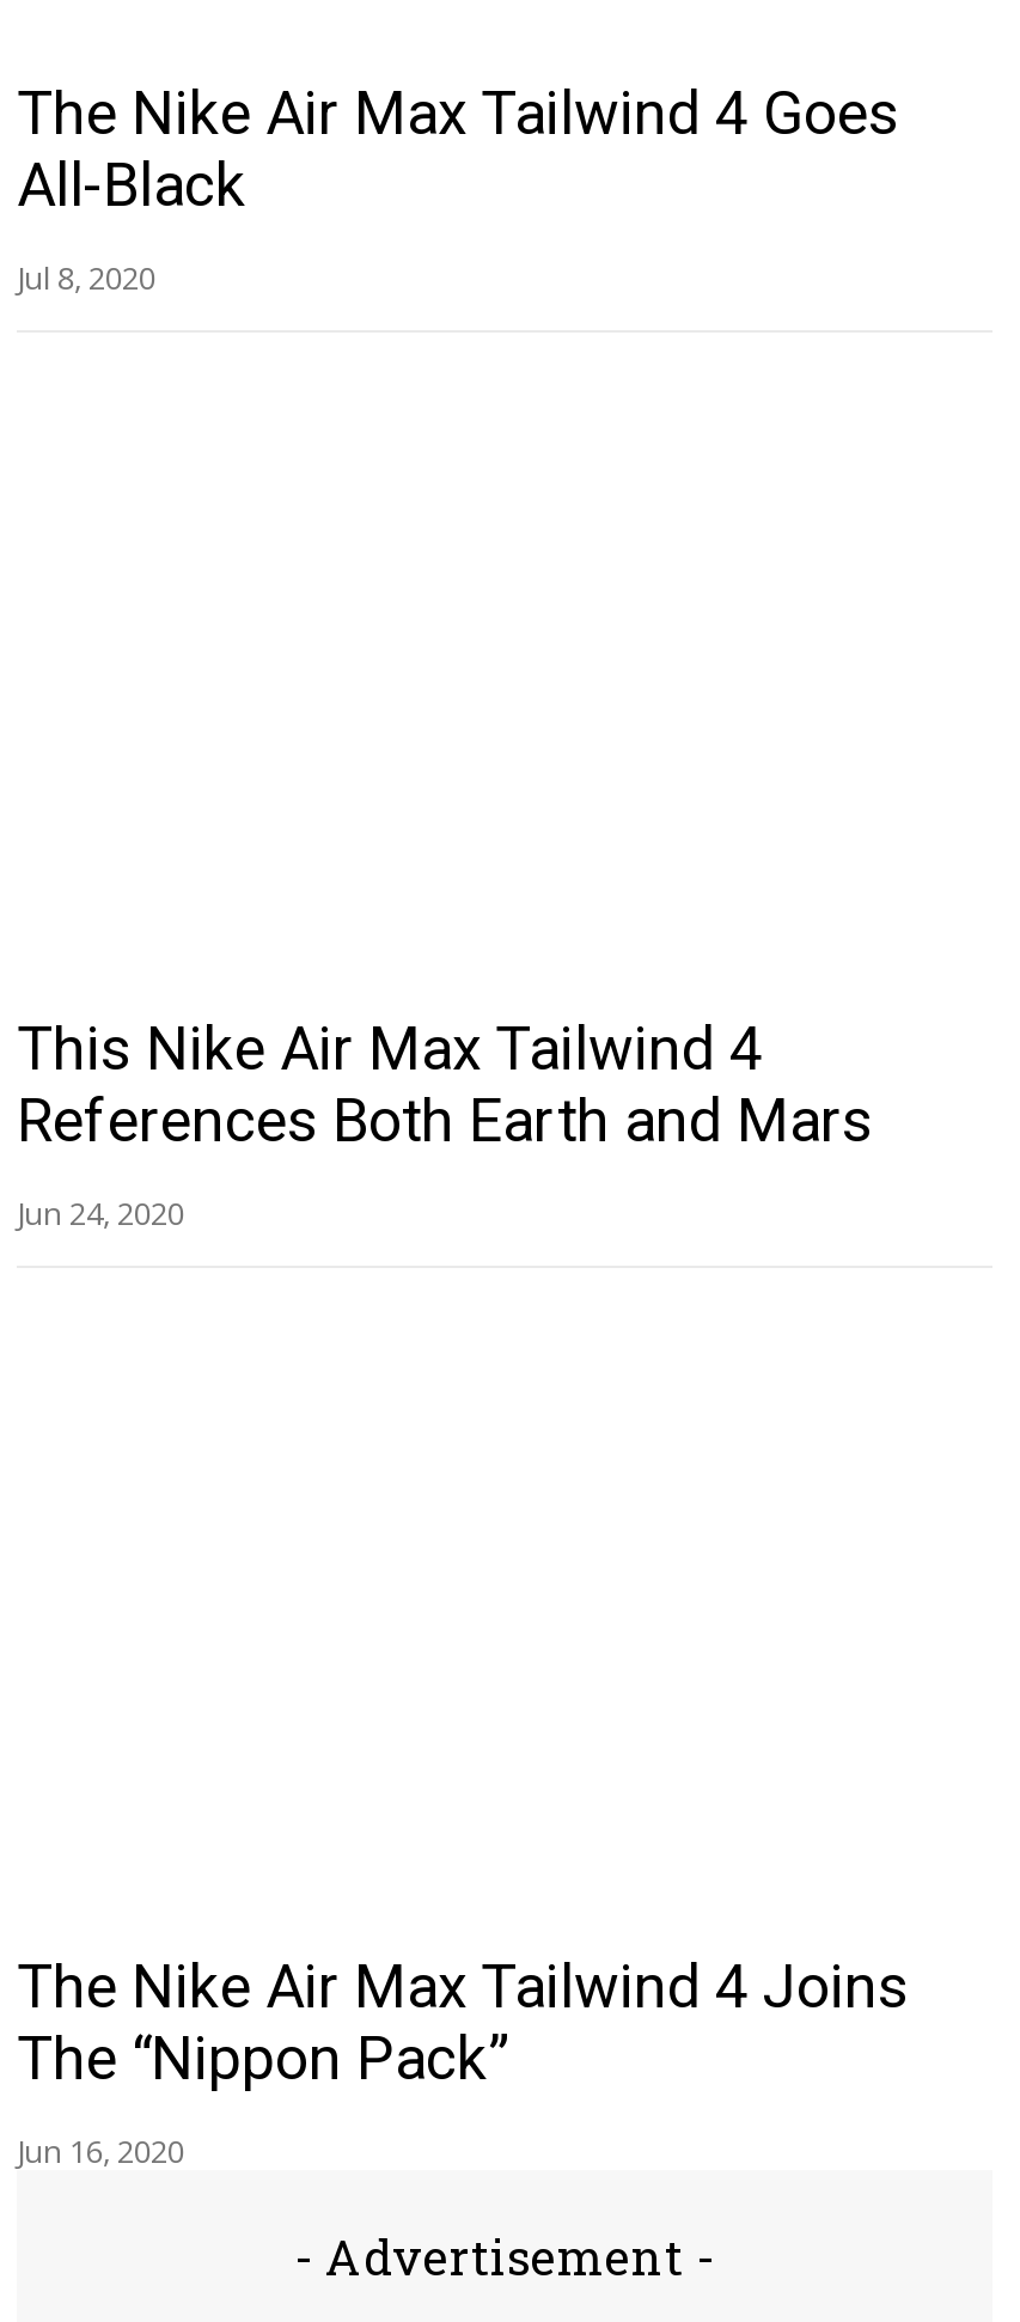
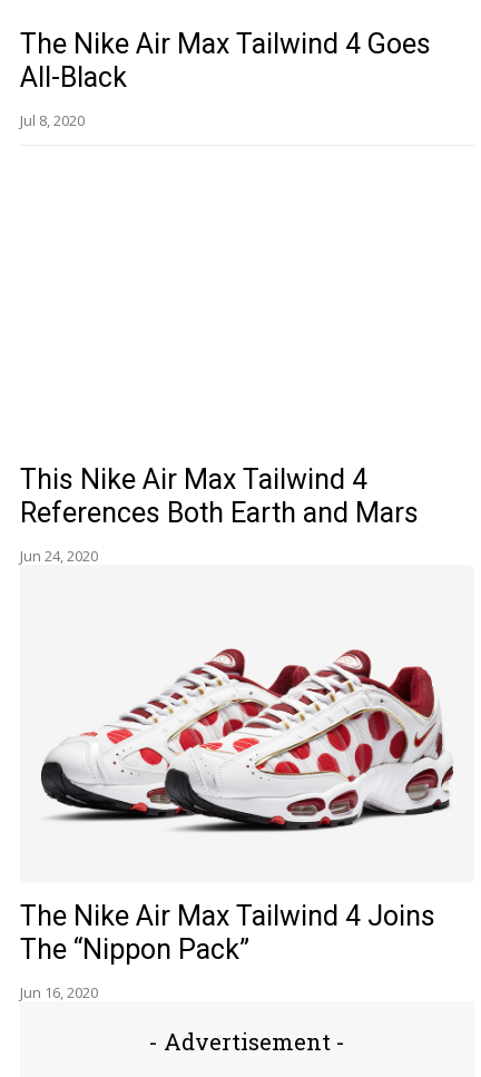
none -> [40,647,454,833] [image]

